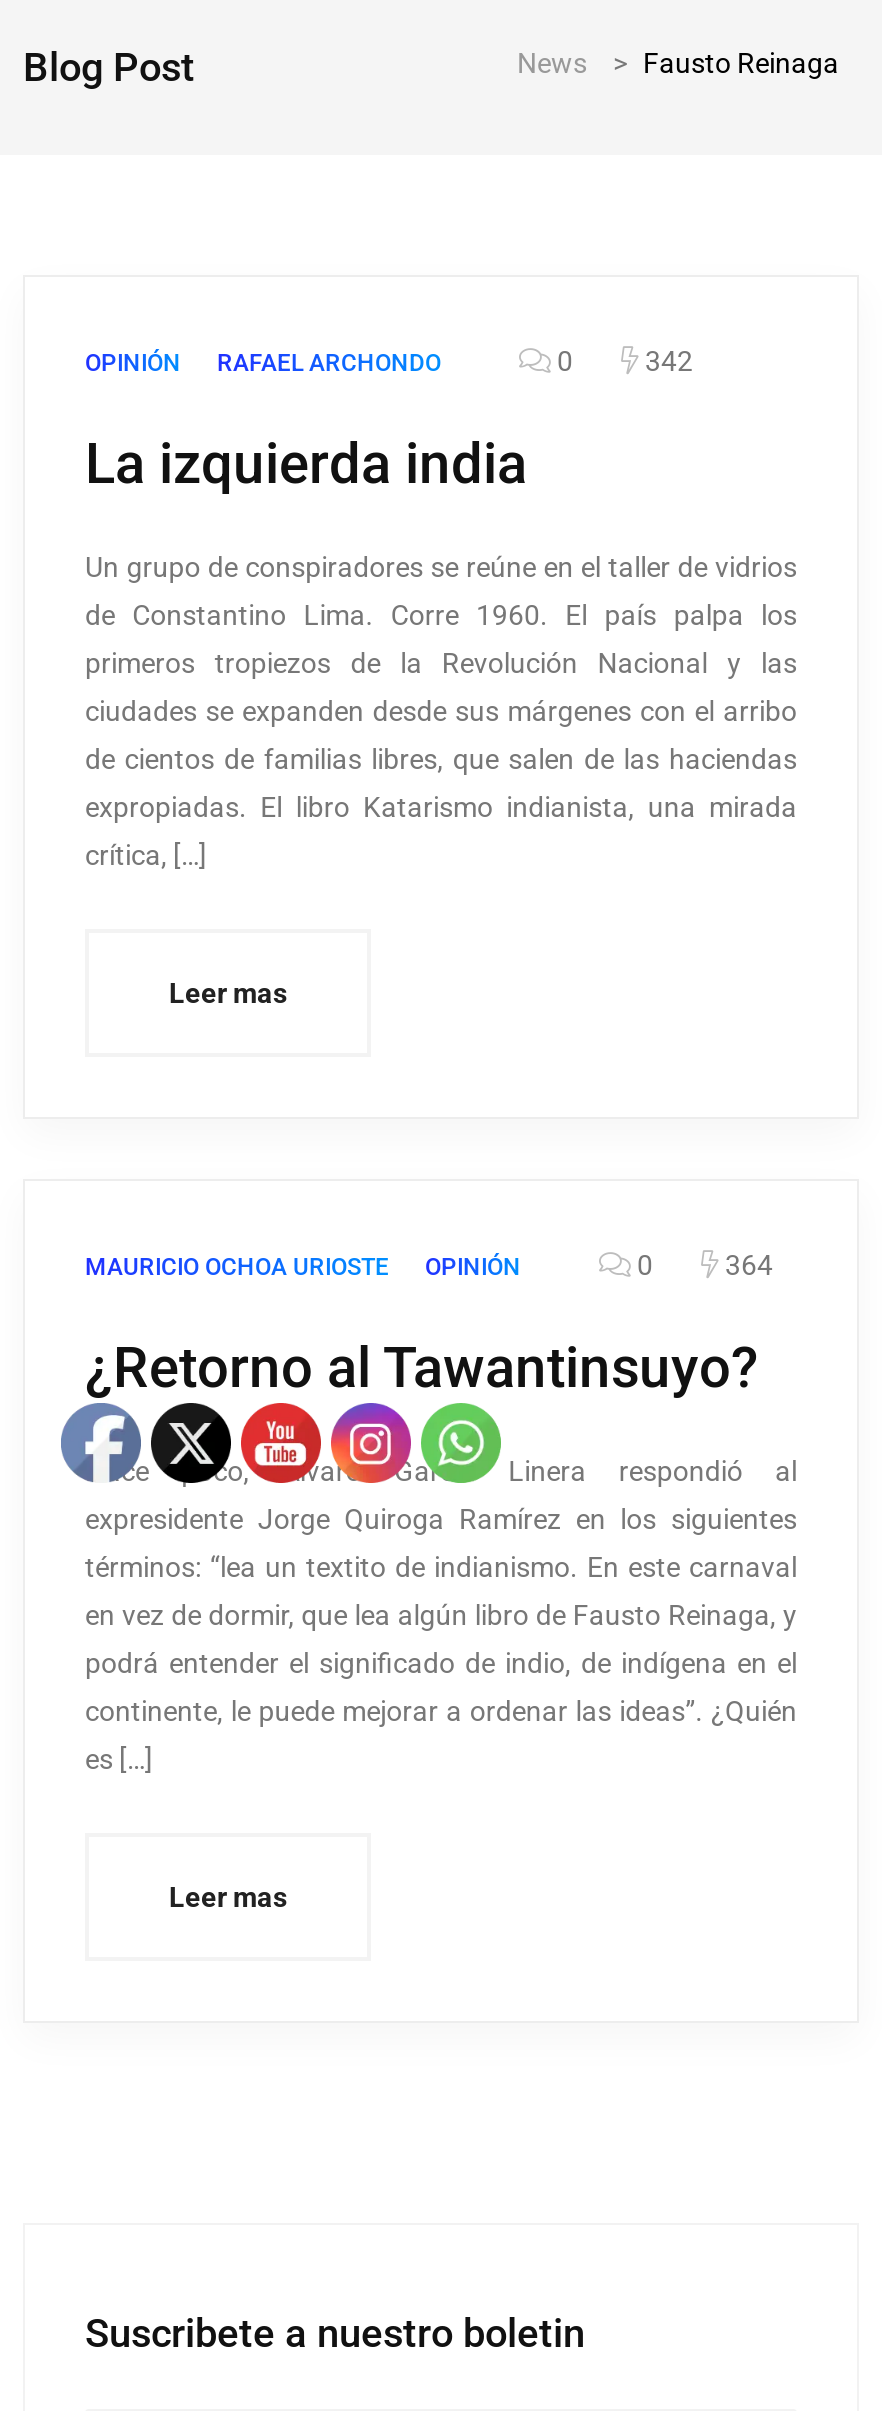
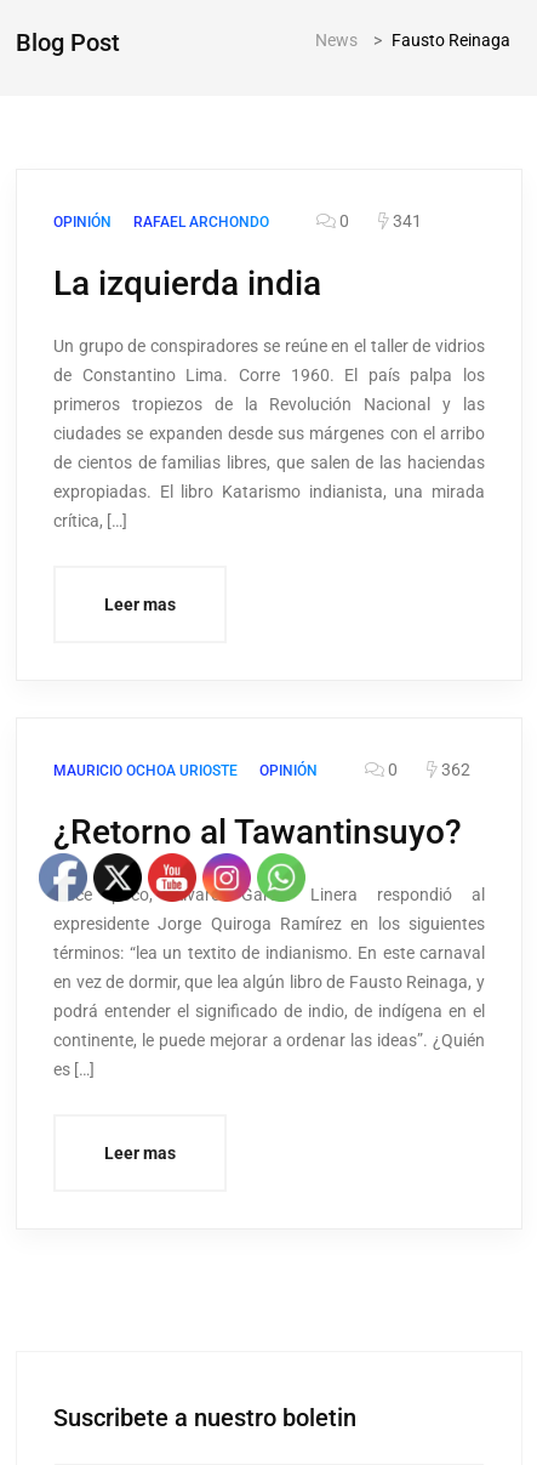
[639,345,693,377] 342 -> [389,211,422,231] 341
[719,1249,773,1281] 364 -> [438,760,470,779] 362

